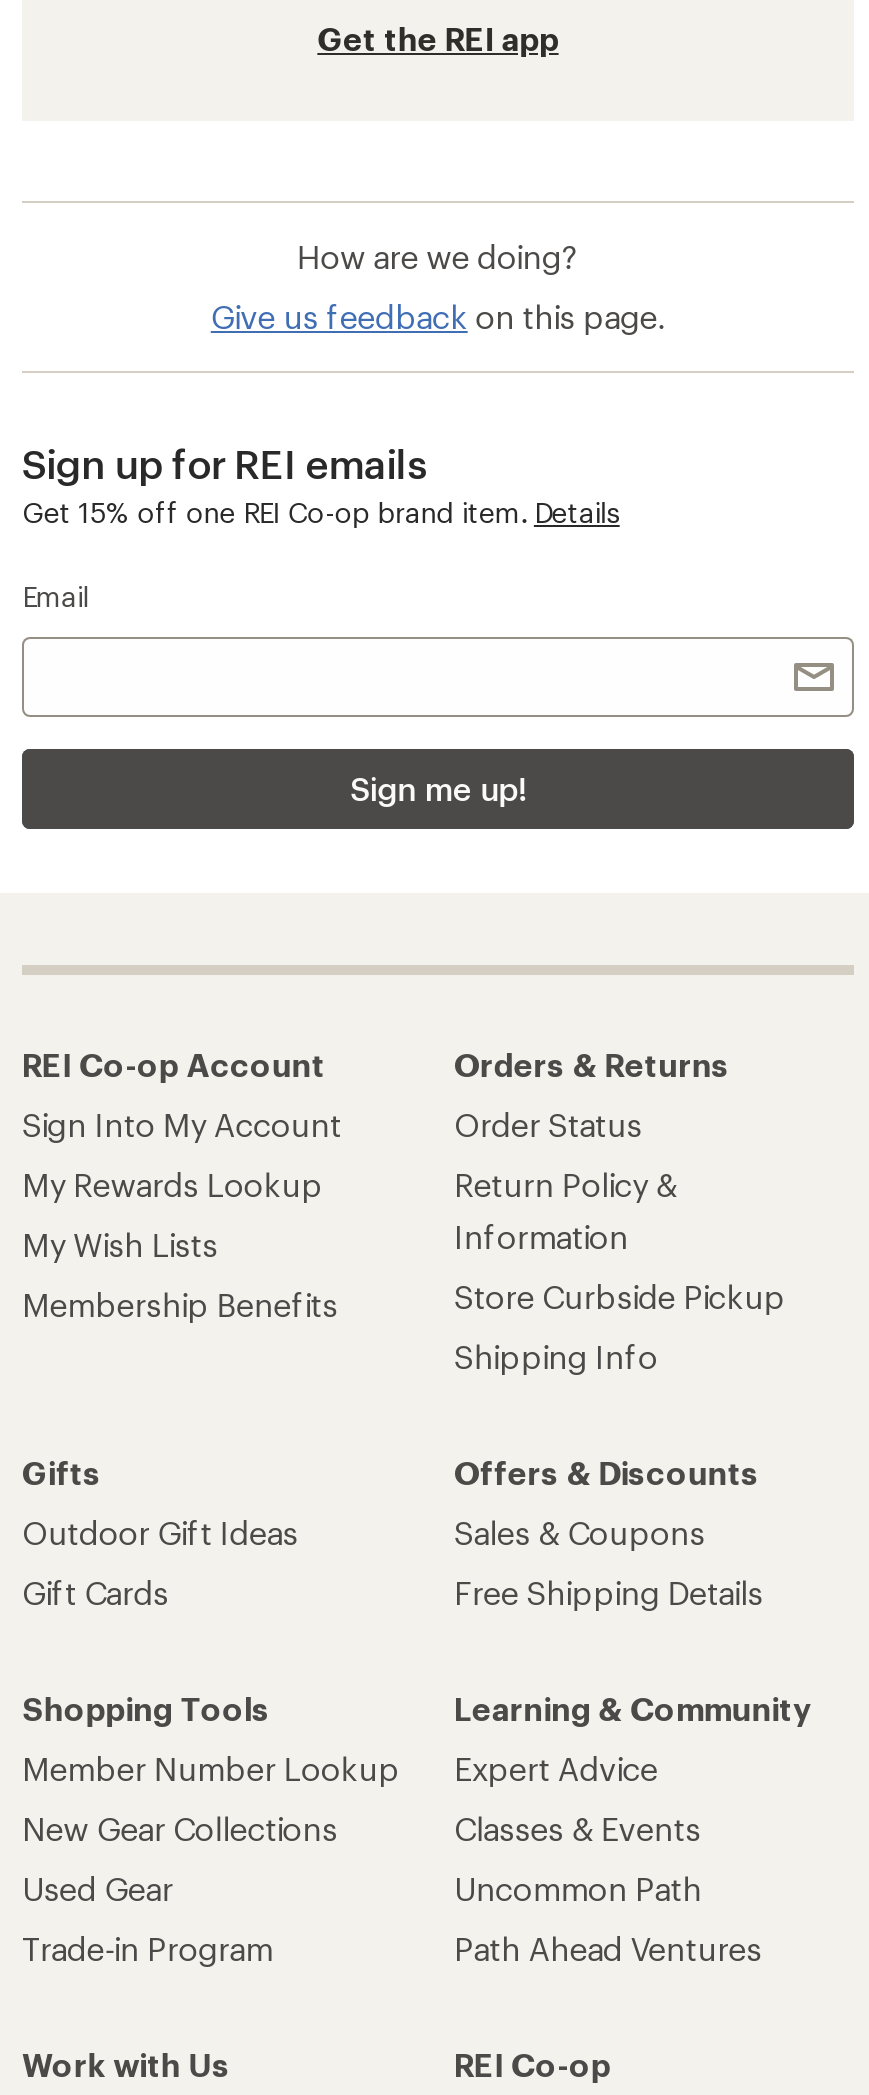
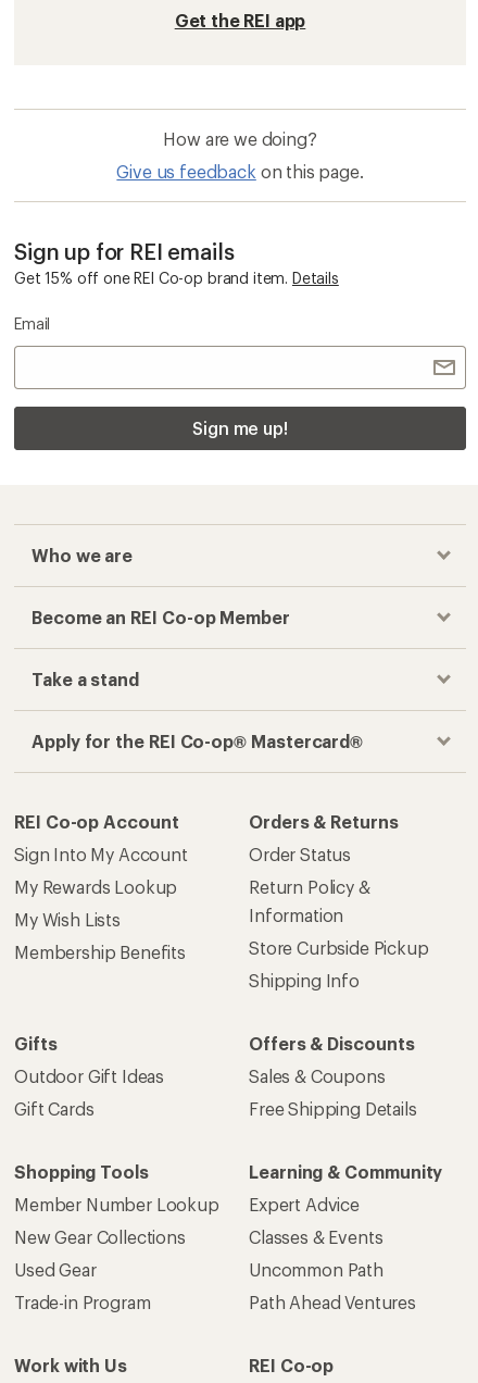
none -> [32,544,363,751] Who we are | Become an REI Co-op Member | Take a stand | Apply for the REI Co-op® Mastercard®

